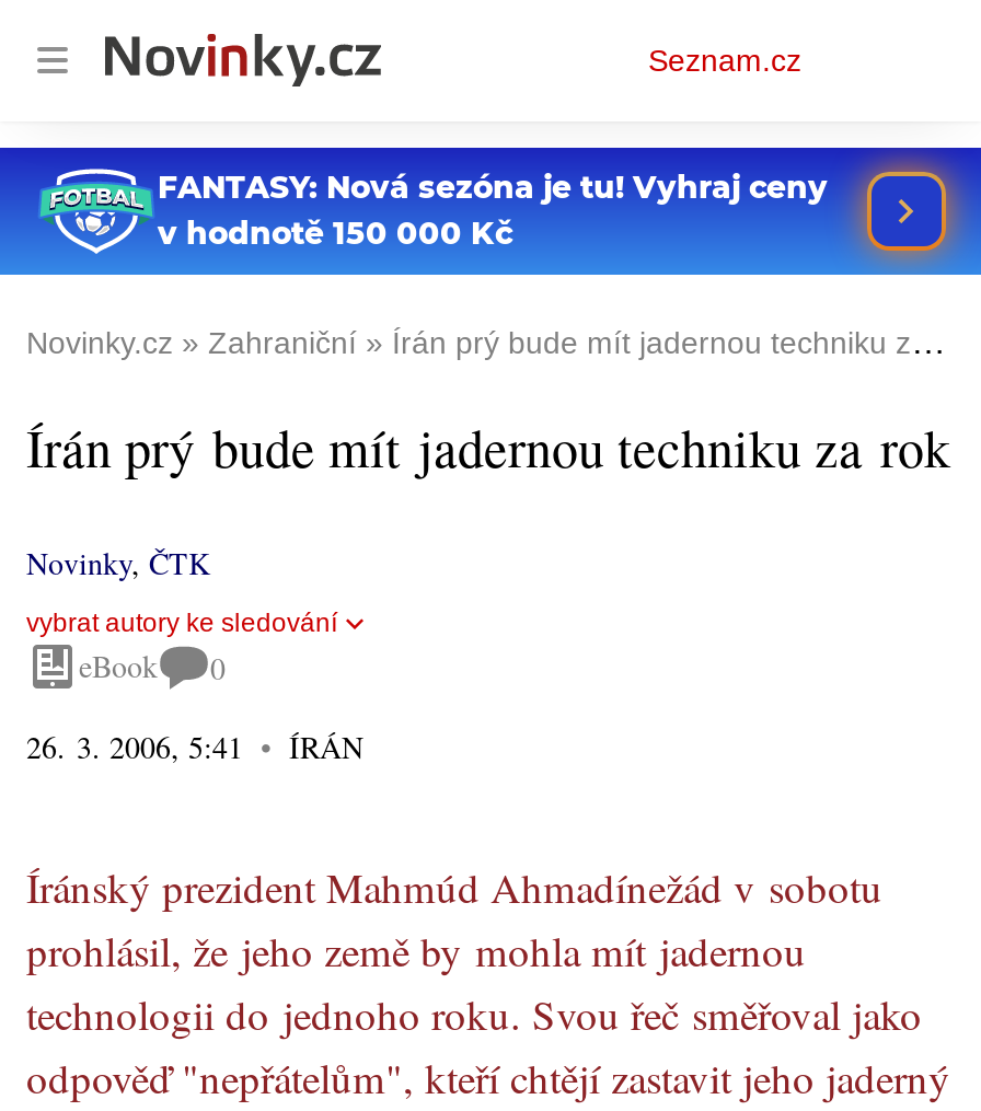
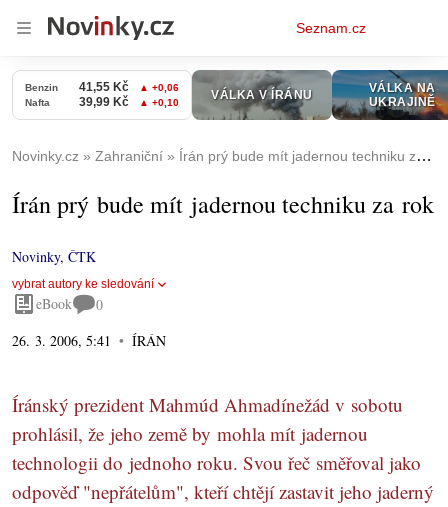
[7,146,974,277] [image] -> [3,68,445,125] [image]

